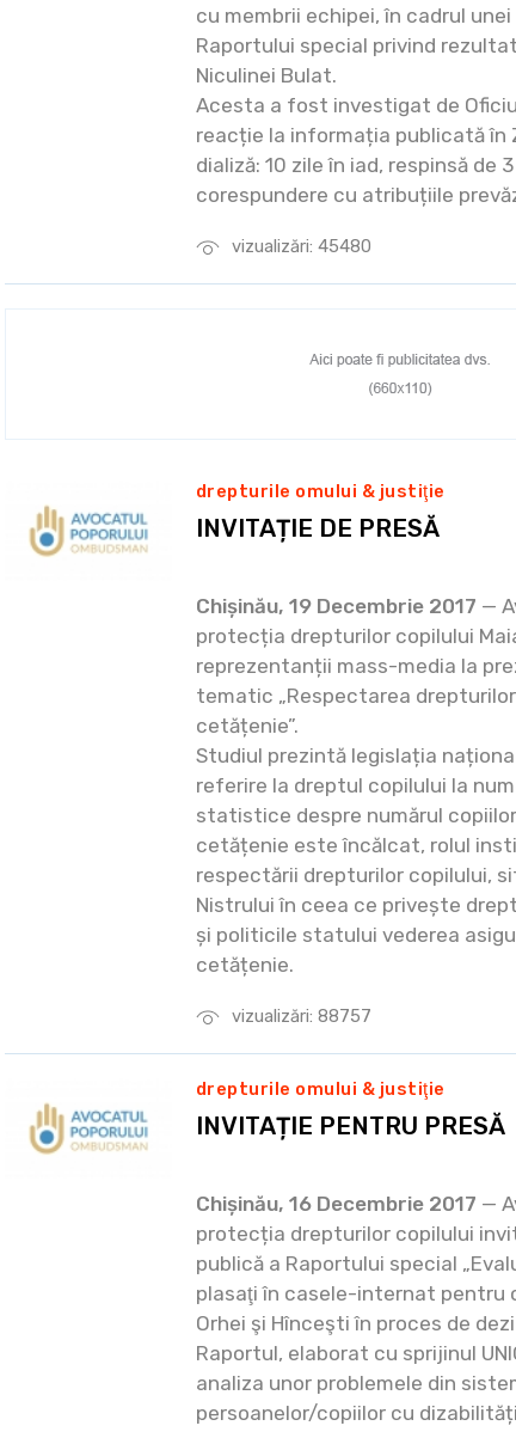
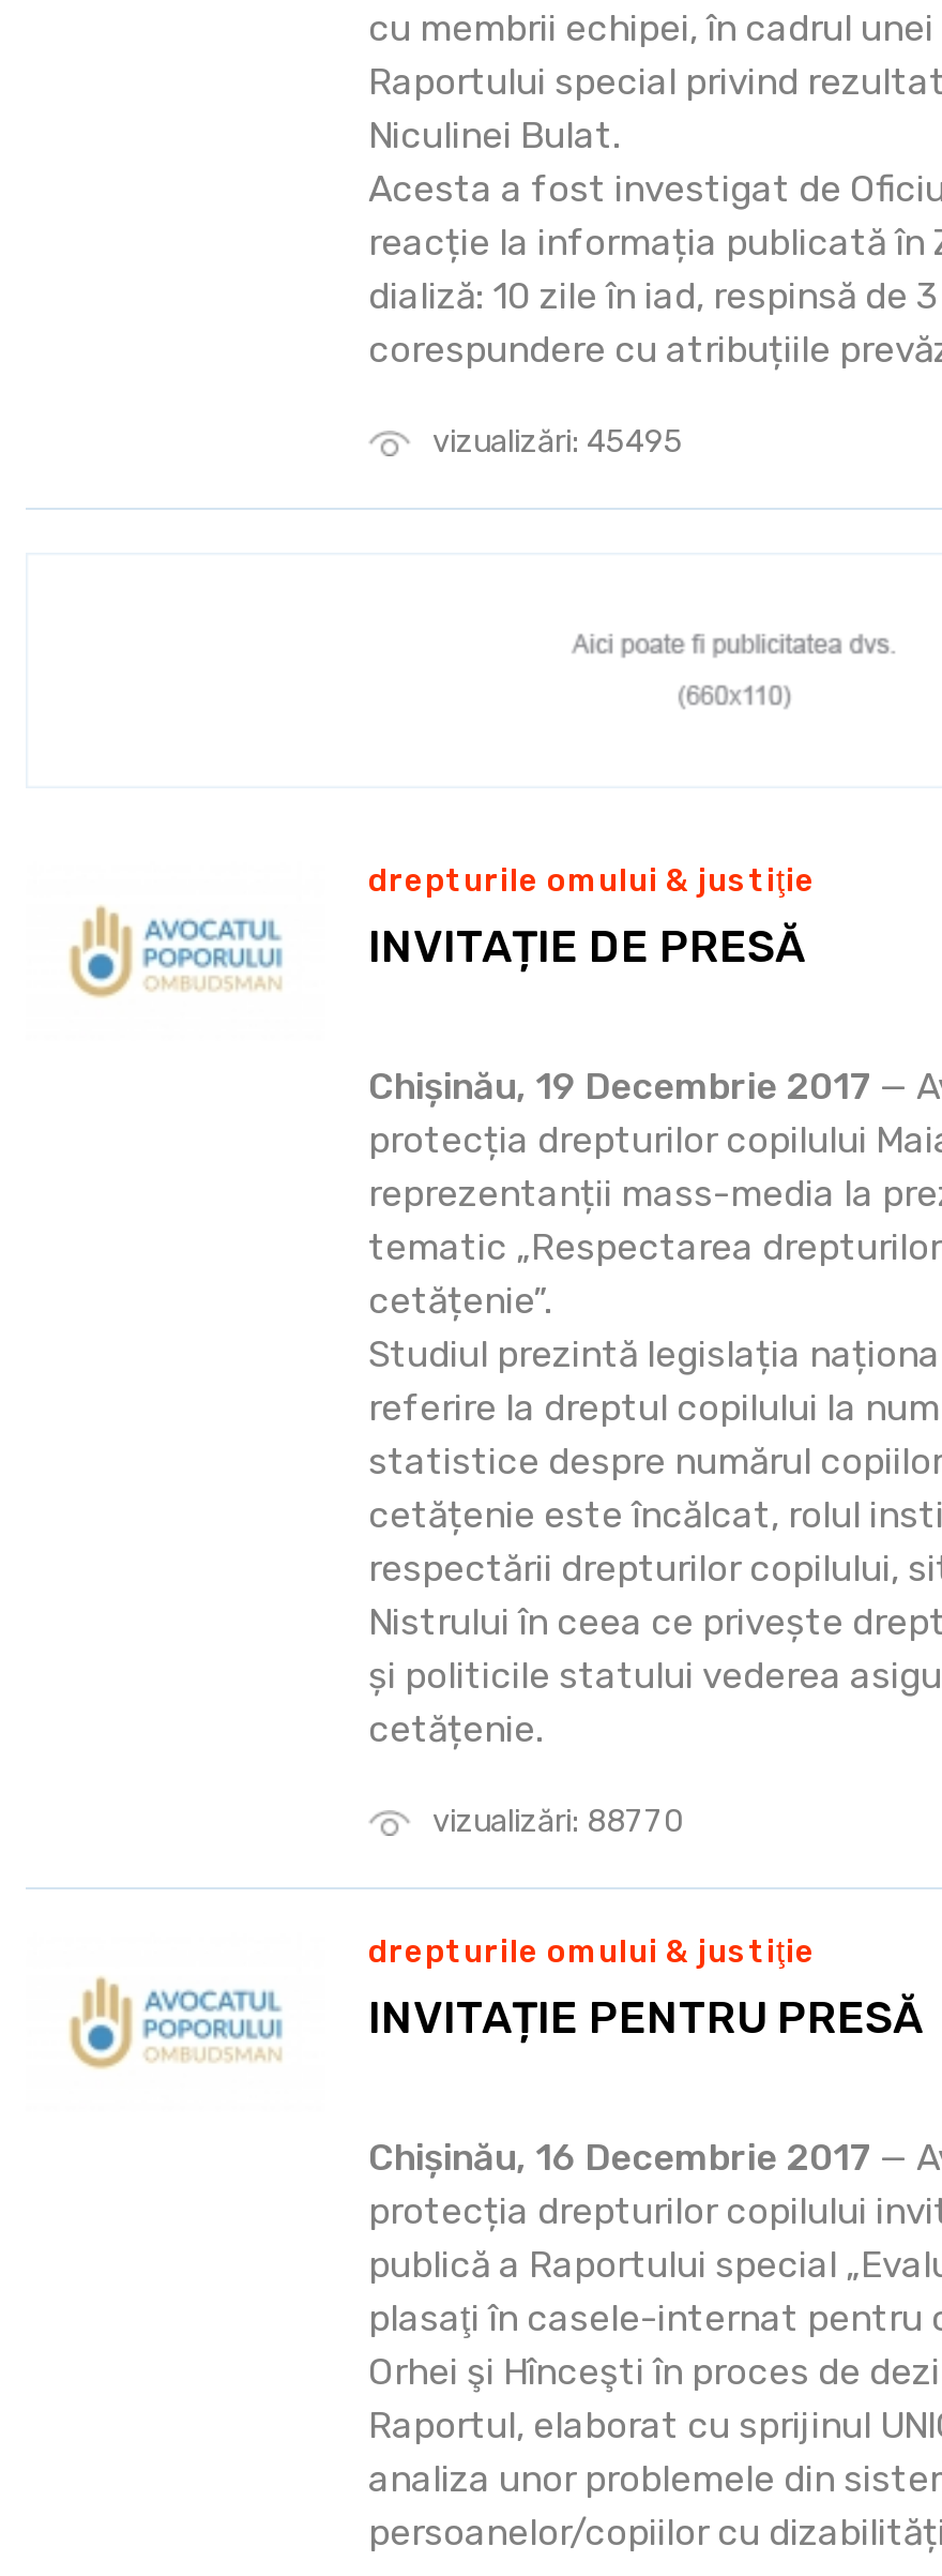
[232,235,371,257] vizualizări: 45480 -> [432,422,683,461] vizualizări: 45495
[232,1005,371,1027] vizualizări: 88757 -> [432,1802,683,1840] vizualizări: 88770

